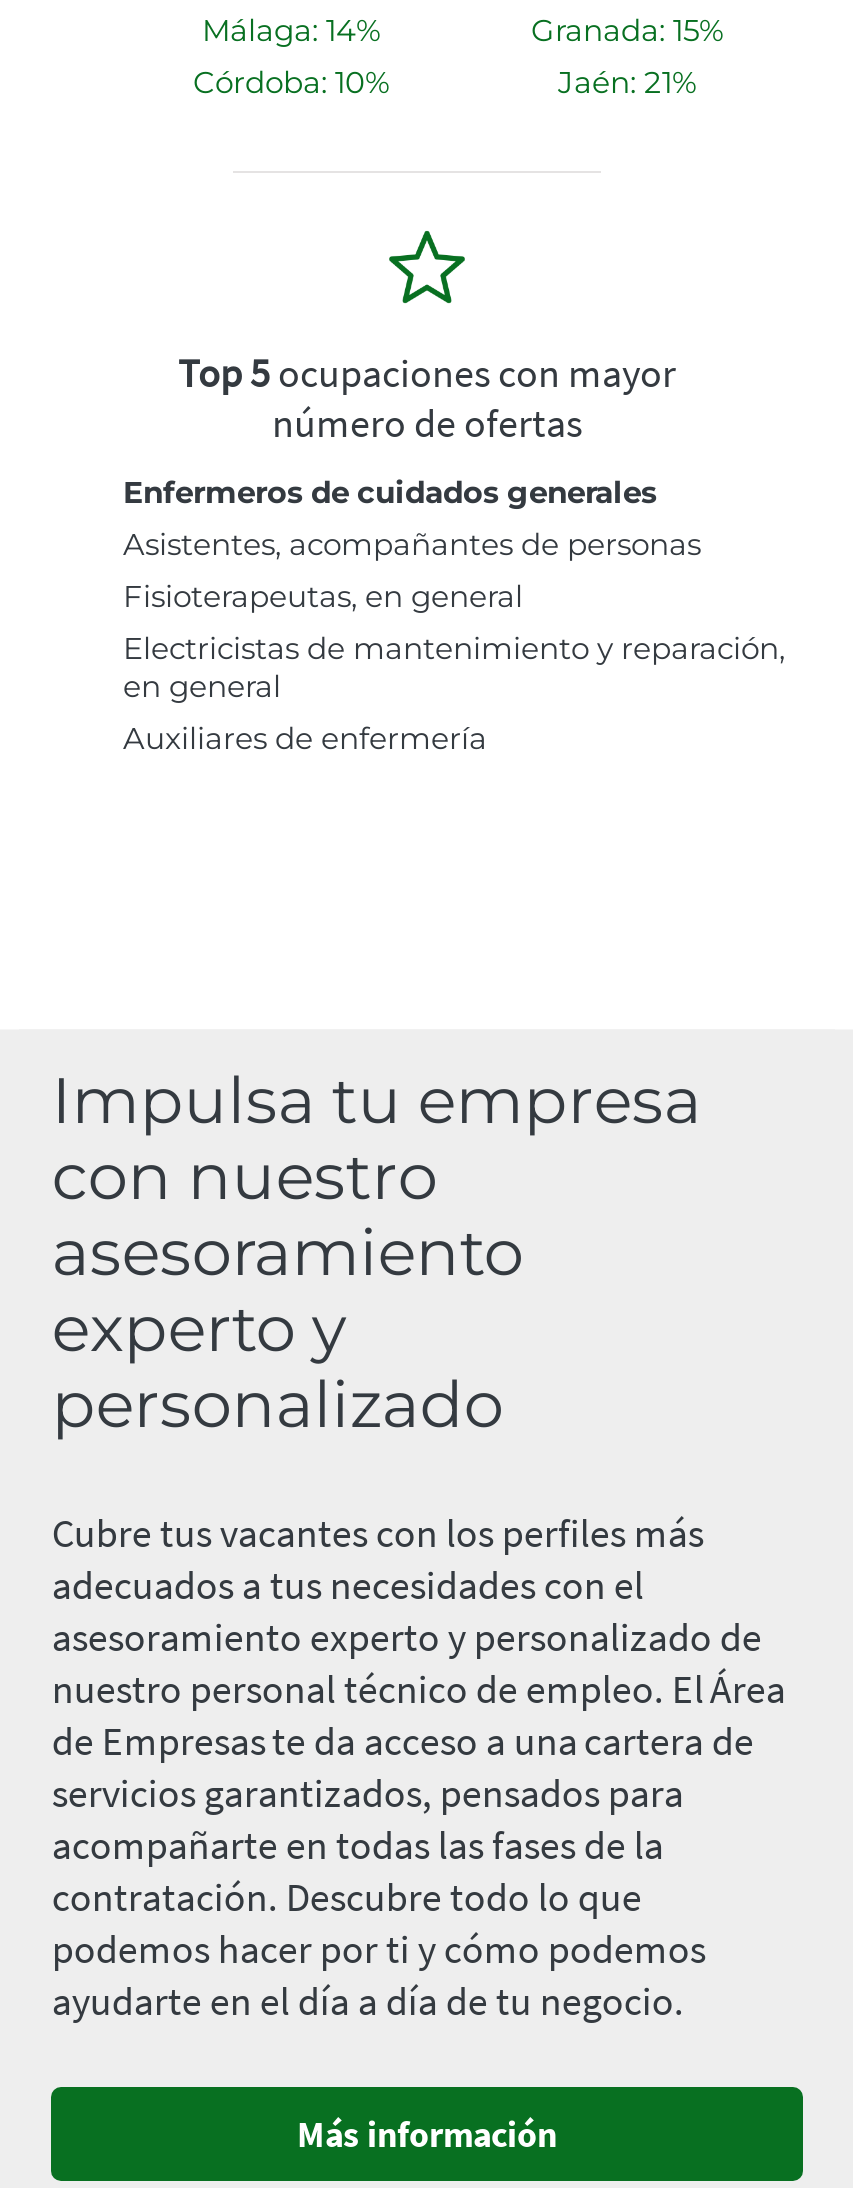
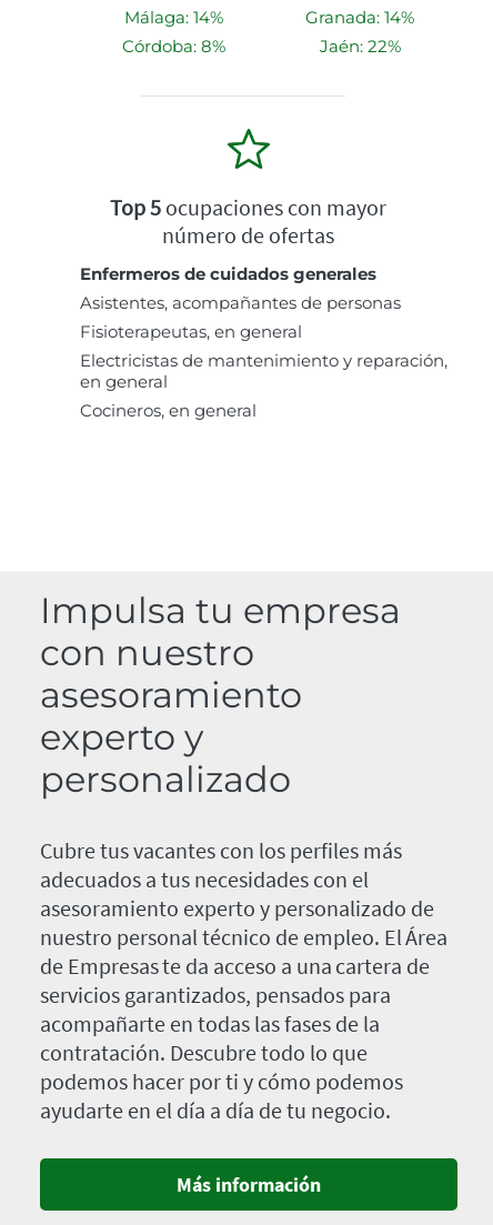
[531,11,723,49] Granada: 15% -> [305,6,414,27] Granada: 14%
[193,63,389,101] Córdoba: 10% -> [122,35,225,56] Córdoba: 8%
[558,63,696,101] Jaén: 21% -> [319,35,400,56] Jaén: 22%
[123,719,487,757] Auxiliares de enfermería -> [80,399,256,420] Cocineros, en general

